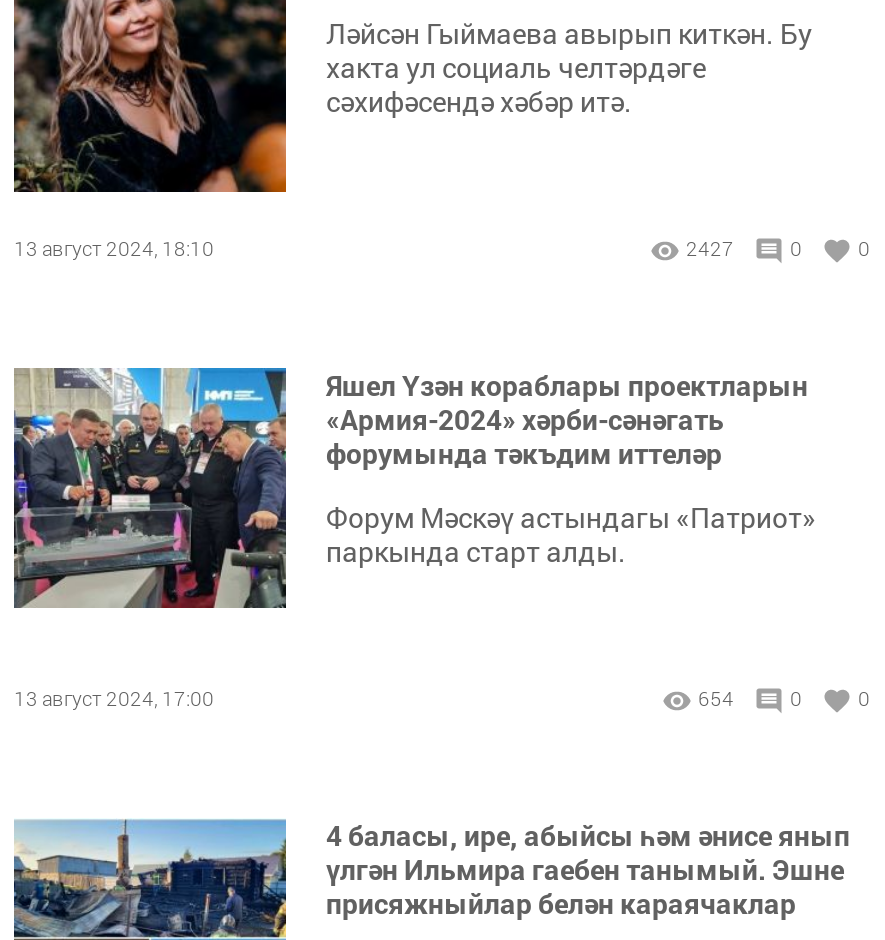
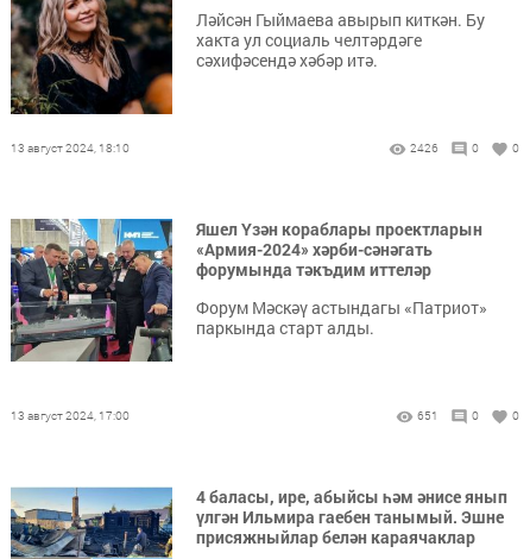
[686,237,734,263] 2427 -> [410,141,438,156] 2426
[698,687,734,713] 654 -> [417,408,438,424] 651

